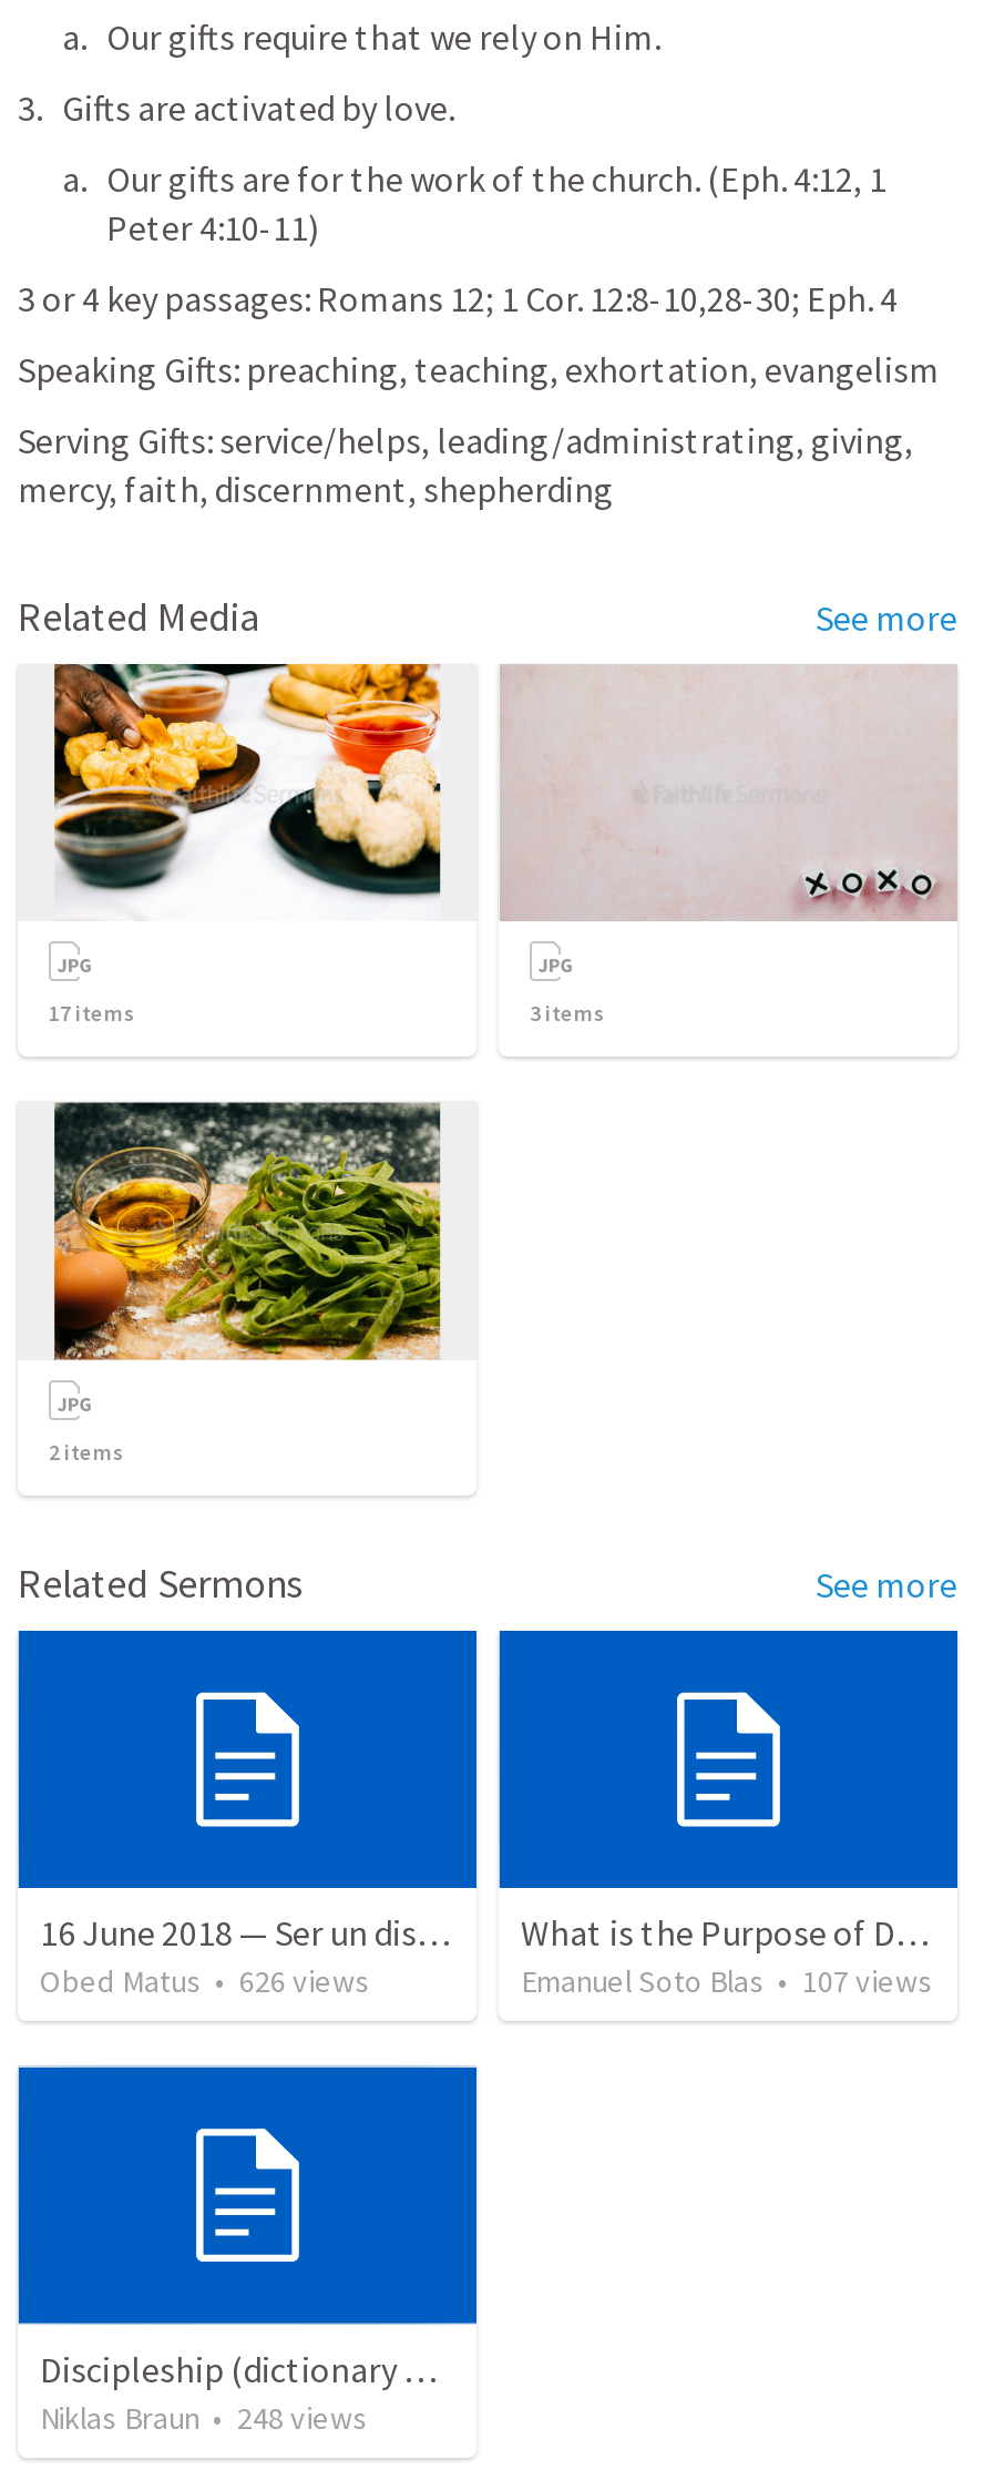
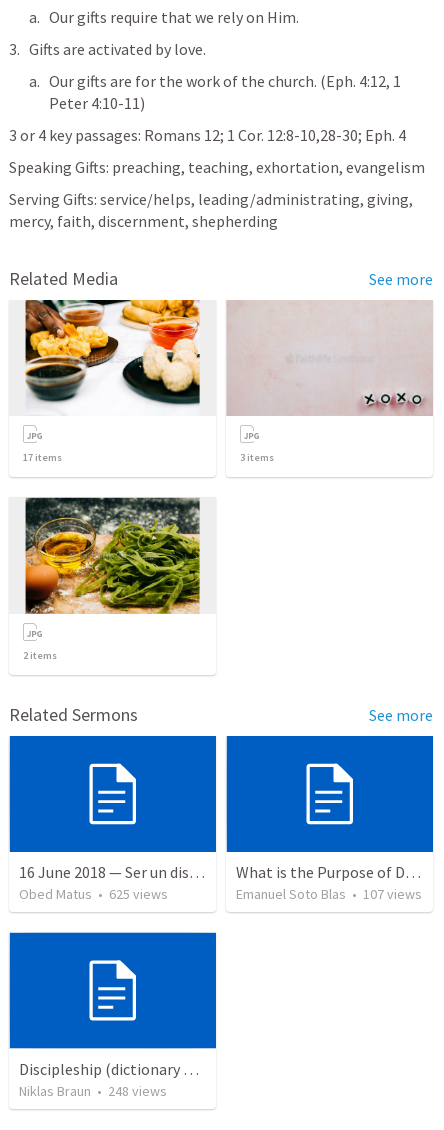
[40,1962,370,2002] Obed Matus • 626 views -> [19,885,168,903] Obed Matus • 625 views

